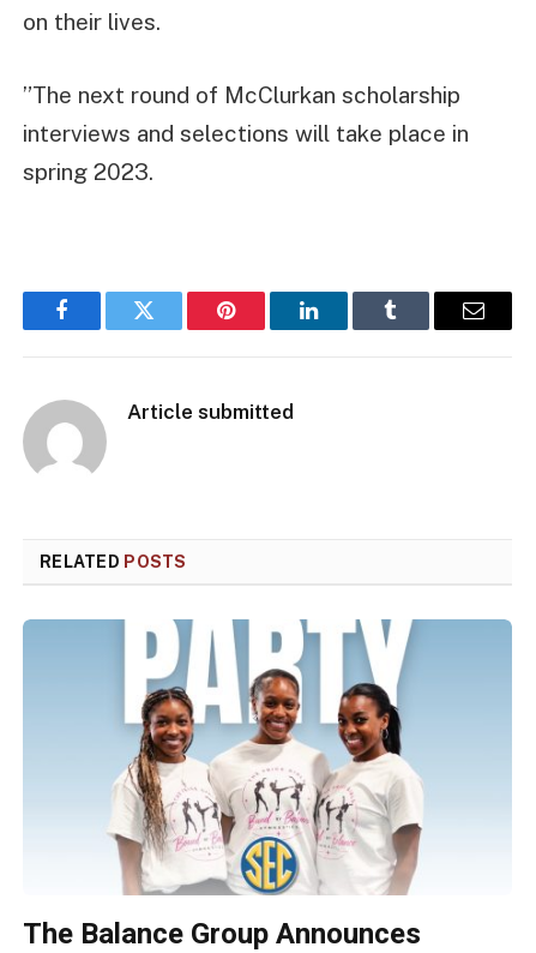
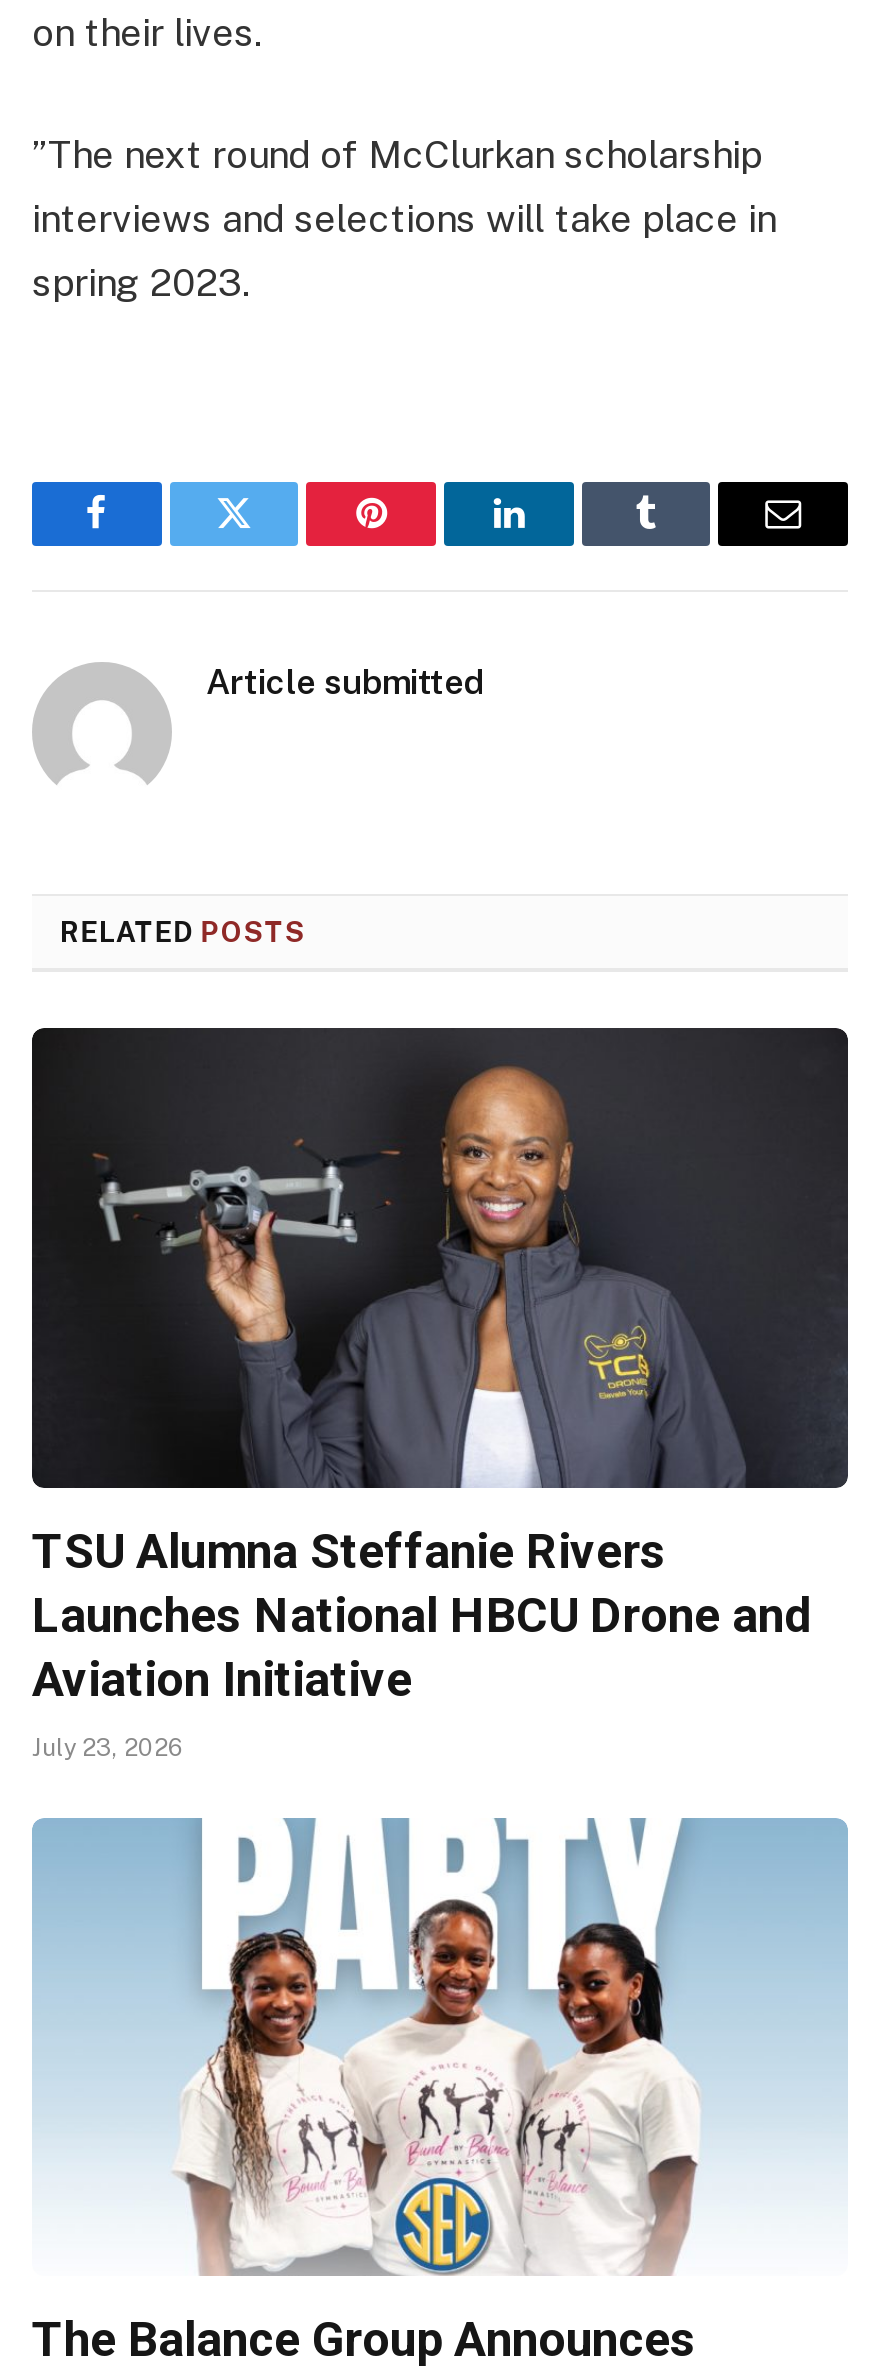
none -> [30,1026,850,1761] [image] | TSU Alumna Steffanie Rivers | Launches National HBCU Drone and | Aviation Initiative | July 23, 2026

